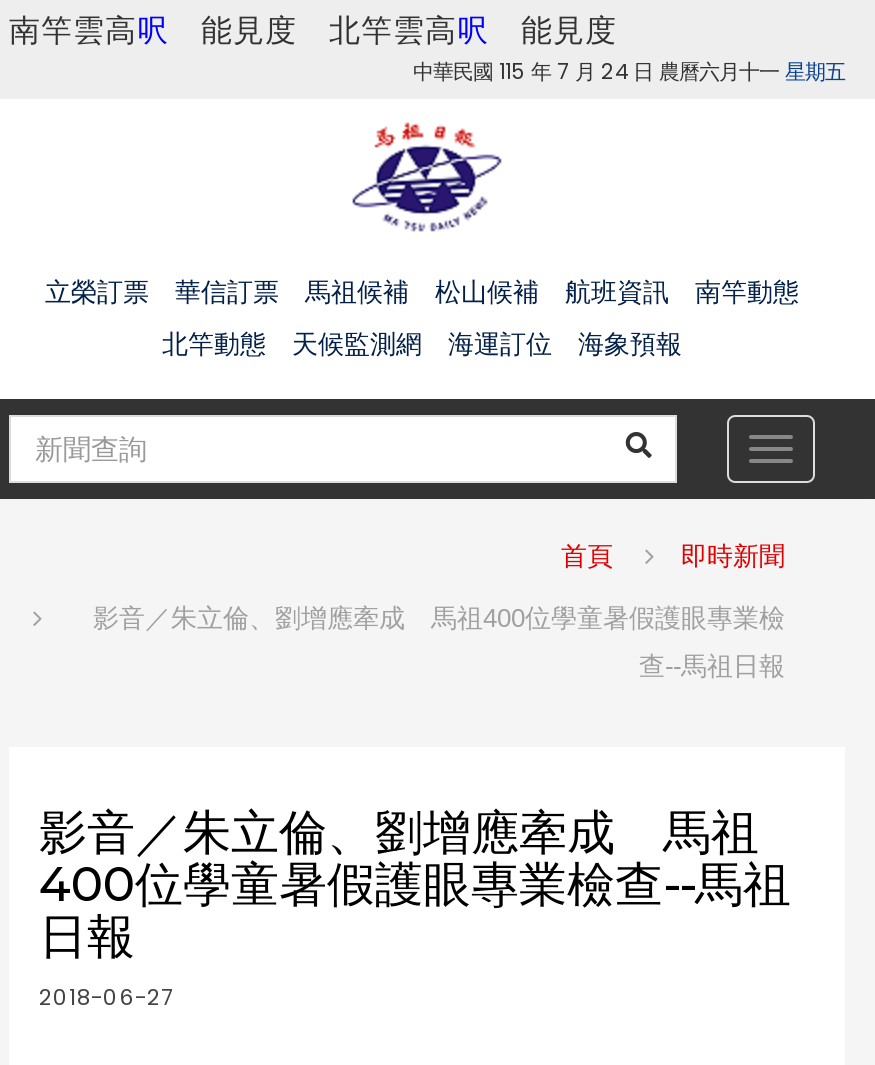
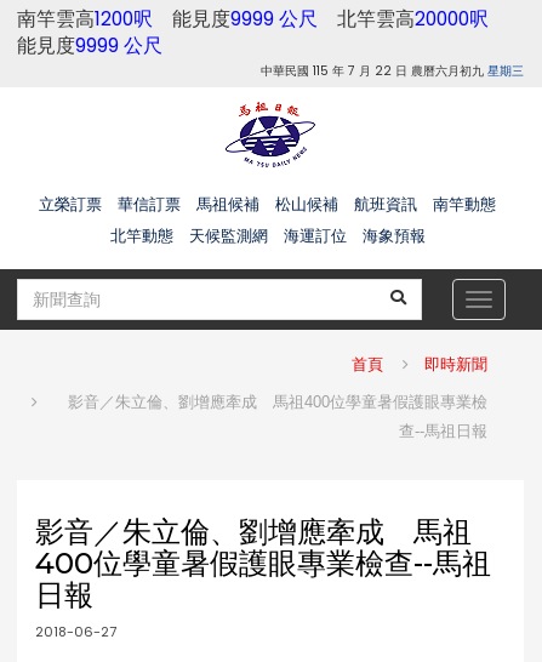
[9,9,845,87] 南竿雲高呎能見度 | 北竿雲高呎能見度 | 中華民國 115 年 7 月 24 日 農曆六月十一星期五 -> [17,6,524,80] 南竿雲高1200呎能見度9999 公尺北竿雲高20000呎 | 能見度9999 公尺 | 中華民國 115 年 7 月 22 日 農曆六月初九星期三

